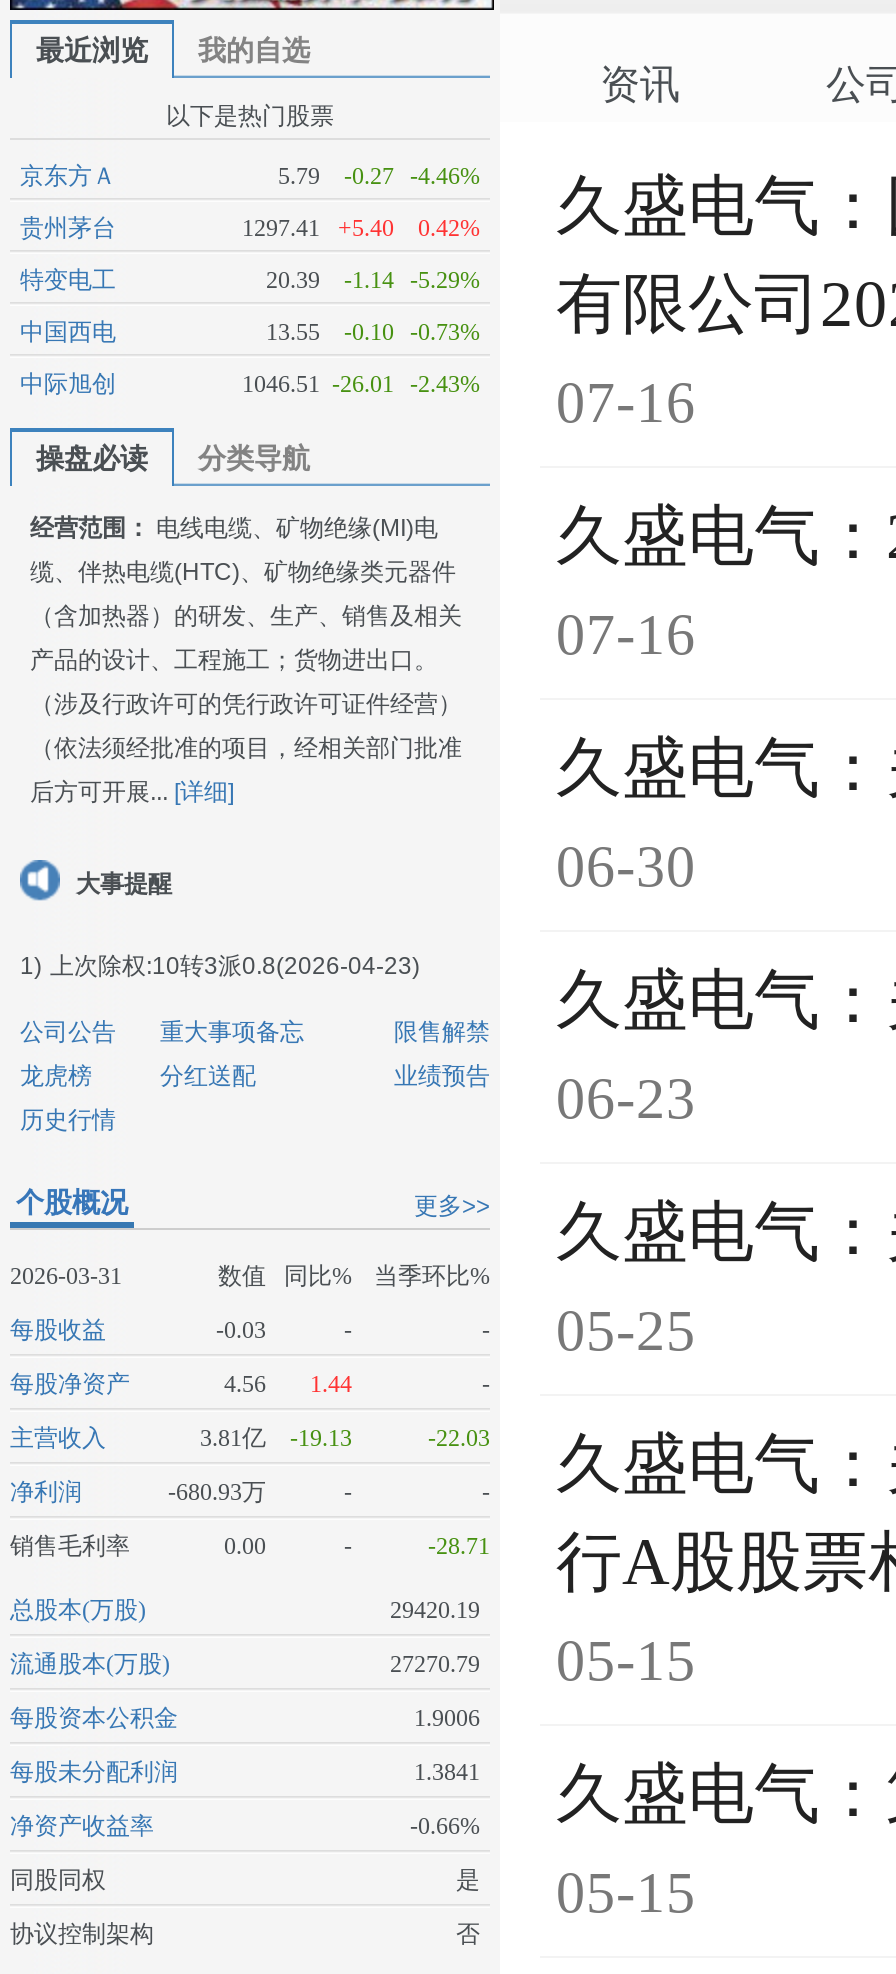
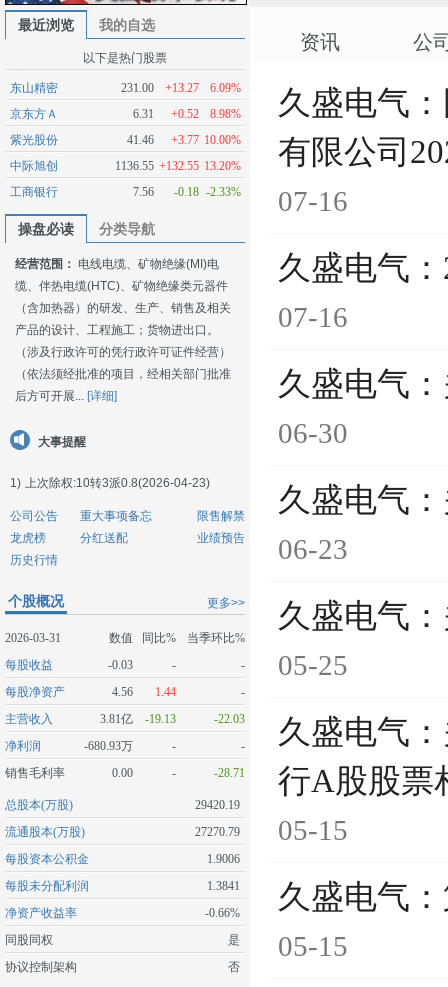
none -> [10,81,241,95] 东山精密 | 231.00 | +13.27 | 6.09%
[20,162,480,346] 5.79 | -0.27 -4.46% | 贵州茅台 | 1297.41 | +5.40 | 0.42% | 特变电工 | 20.39 | -1.14 -5.29% | 中国西电 | 13.55 | -0.10 -0.73% -> [10,107,241,147] 6.31 | +0.52 | 8.98% | 紫光股份 | 41.46 | +3.77 10.00%
moved [20,162,116,190] -> [10,107,58,121]: 京东方Ａ
moved [20,370,116,398] -> [10,159,58,173]: 中际旭创
[242,370,480,398] 1046.51 -26.01 -2.43% -> [10,159,241,199] 1136.55 +132.55 13.20% | 工商银行 | 7.56 | -0.18 -2.33%

